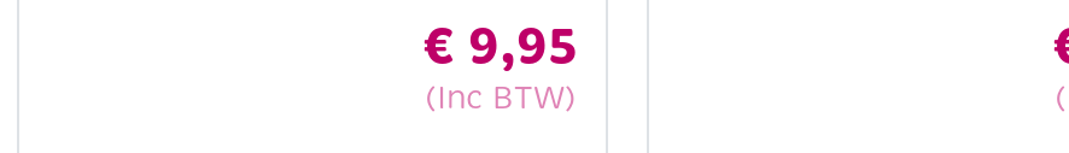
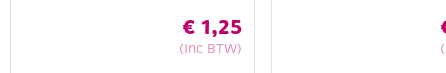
[422,14,577,77] €9,95 -> [182,14,242,40] €1,25

